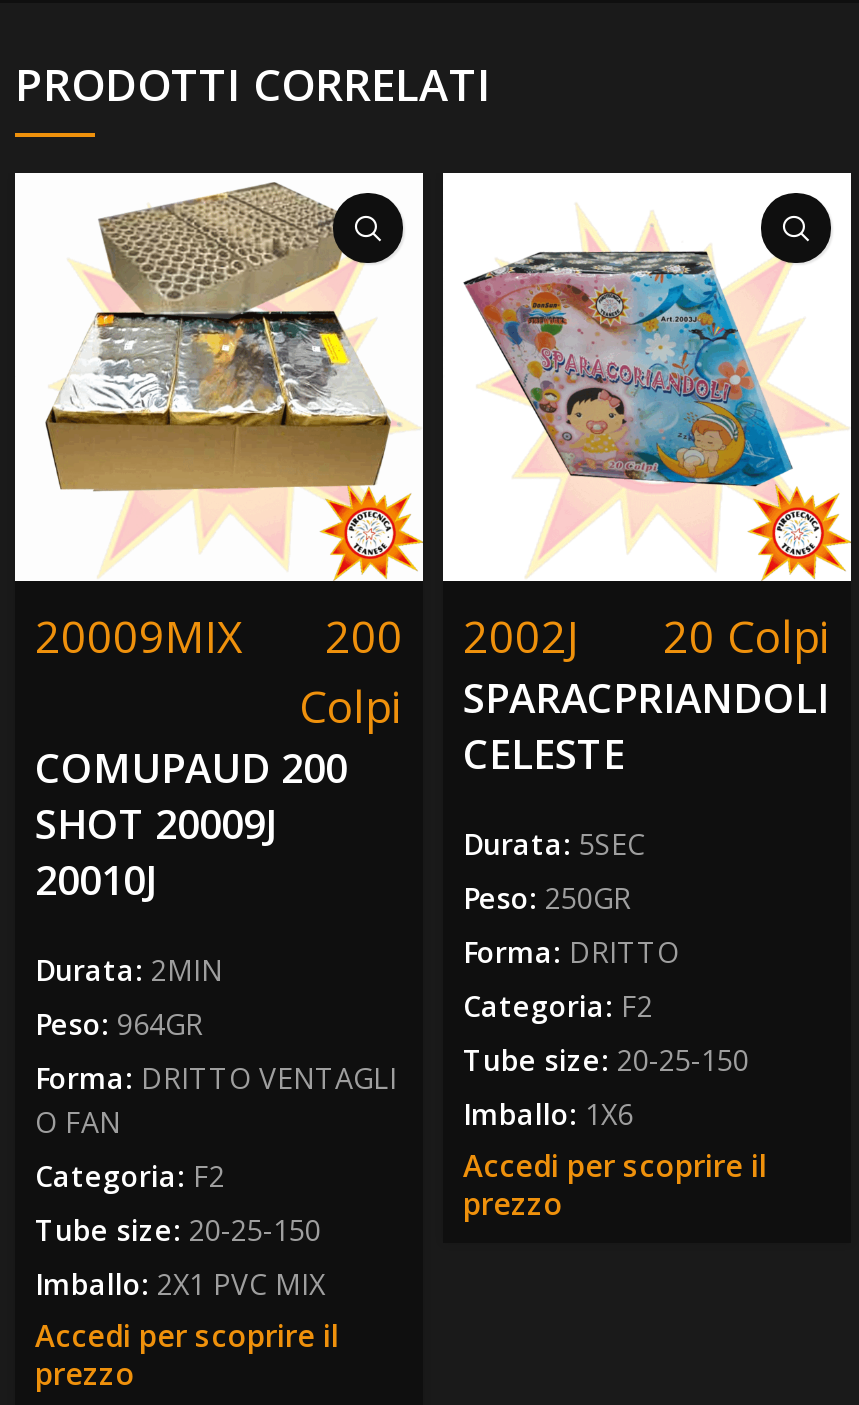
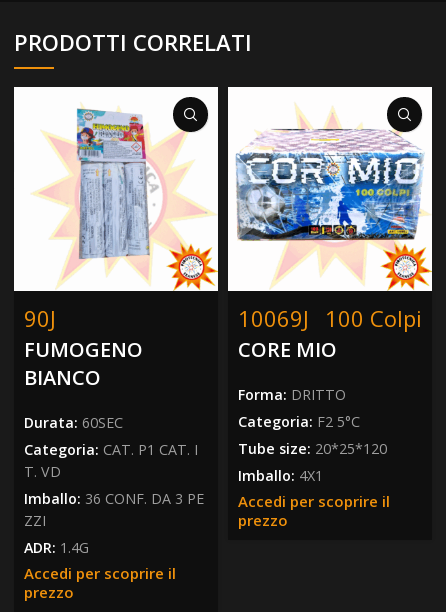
[43,181,393,517] [image] -> [29,92,202,249] [image]
[459,249,833,489] [image] -> [235,126,424,239] [image]
[35,605,403,907] 20009MIX | 200 | Colpi | COMUPAUD 200 | SHOT 20009J | 20010J -> [24,303,143,391] 90J | FUMOGENO | BIANCO
[463,605,831,917] 2002J | 20 Colpi | SPARACPRIANDOLI | CELESTE | Durata: 5SEC | Peso: 250GR -> [238,303,422,363] 10069J 100 Colpi | CORE MIO
[35,951,397,1303] Durata: 2MIN | Peso: 964GR | Forma: DRITTO VENTAGLI | O FAN | Categoria: F2 | Tube size: 20-25-150 | Imballo: 2X1 PVC MIX -> [24,413,204,557] Durata: 60SEC | Categoria: CAT. P1 CAT. I | T. VD | Imballo: 36 CONF. DA 3 PE | ZZI | ADR: 1.4G
[463,987,749,1133] Categoria: F2 | Tube size: 20-25-150 | Imballo: 1X6 -> [238,412,387,485] Categoria: F2 5°C | Tube size: 20*25*120 | Imballo: 4X1

